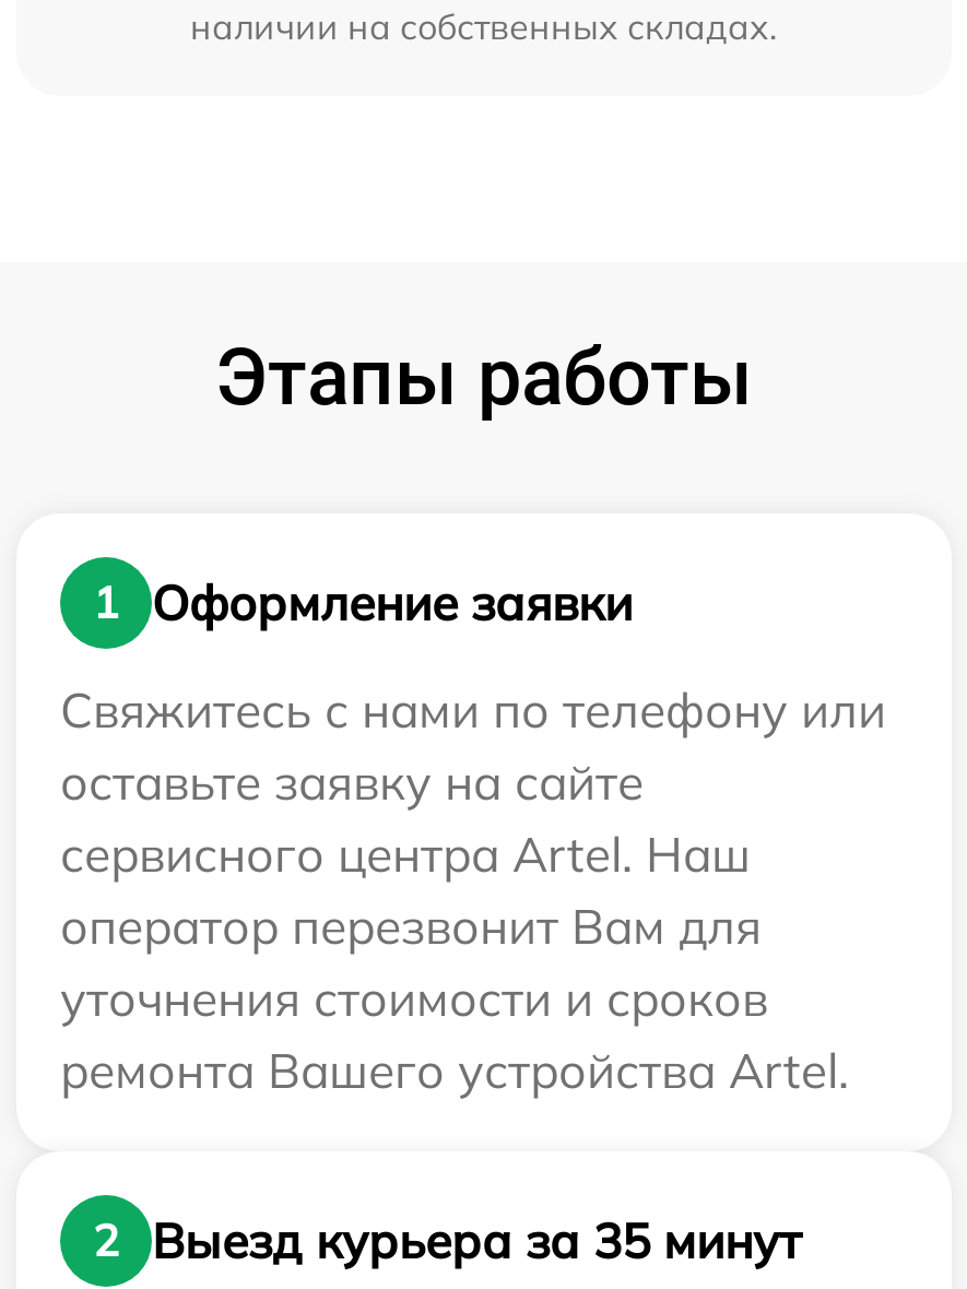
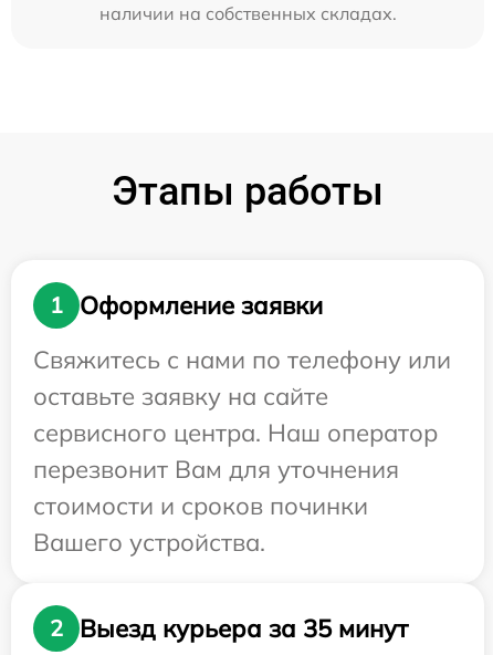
[60,824,849,1101] сервисного центра Artel. Наш | оператор перезвонит Вам для | уточнения стоимости и сроков | ремонта Вашего устройства Artel. -> [33,417,438,558] сервисного центра. Наш оператор | перезвонит Вам для уточнения | стоимости и сроков починки | Вашего устройства.

